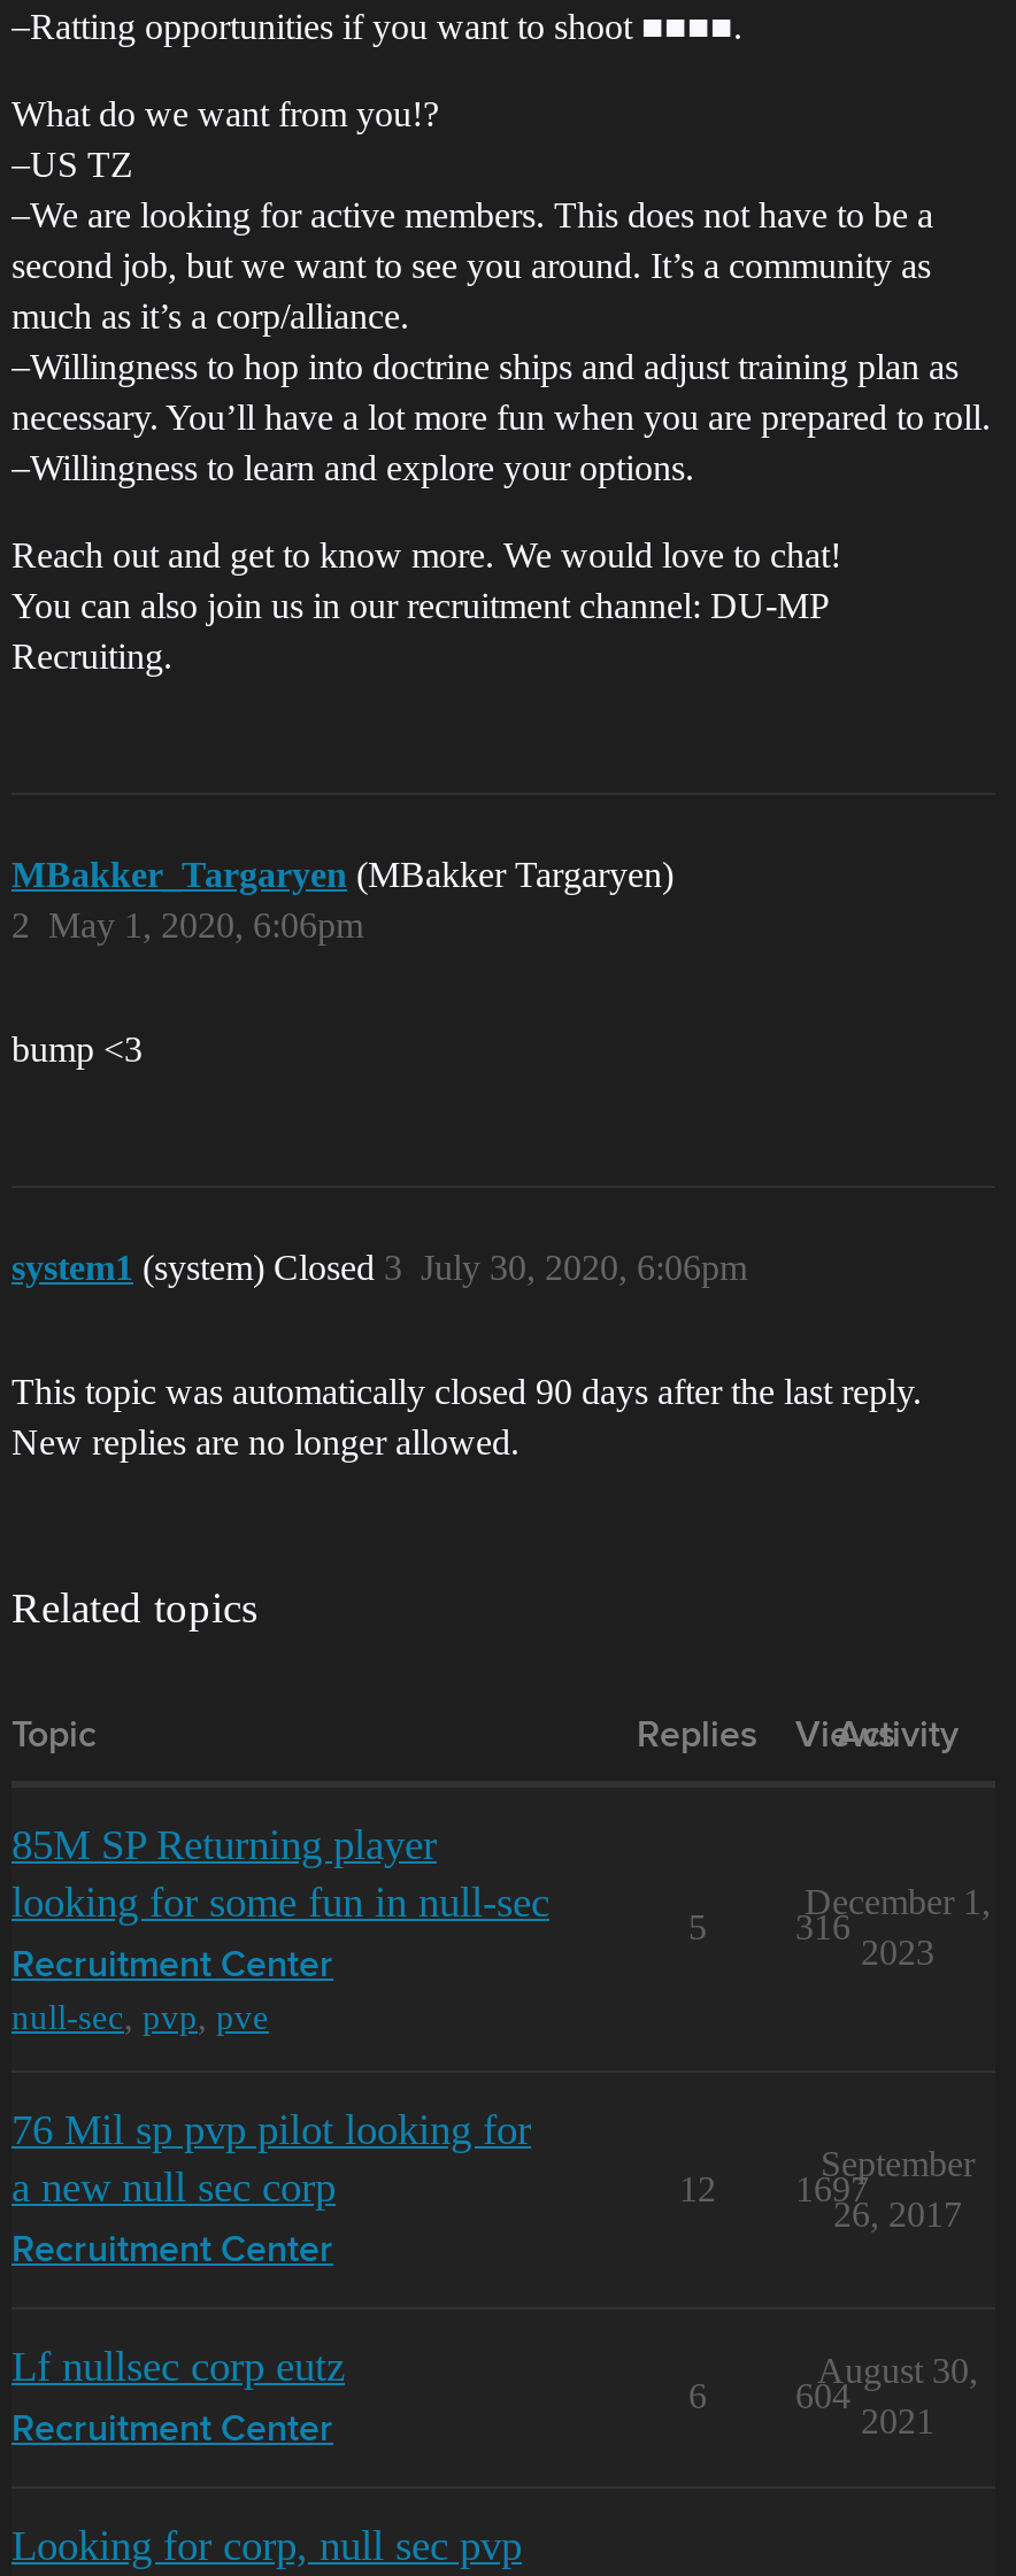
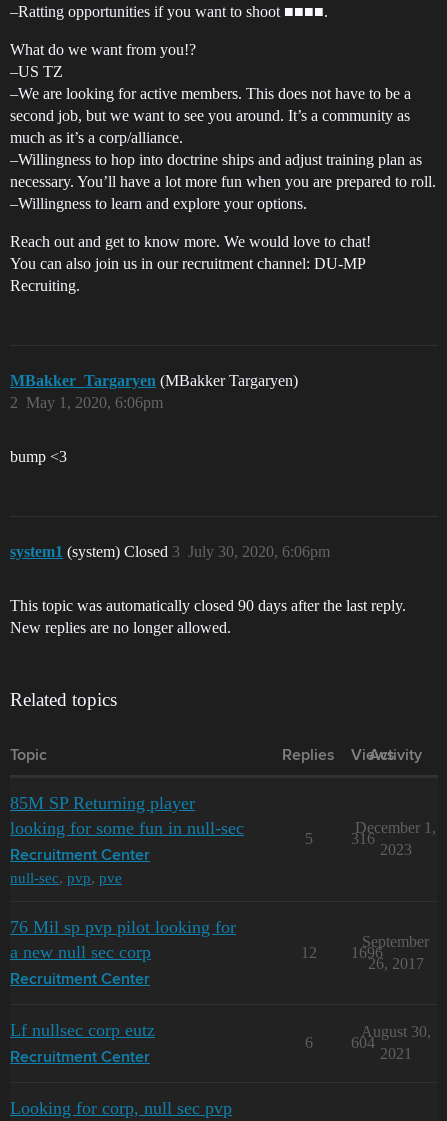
[795,2170,869,2209] 1697 -> [351,944,383,961] 1696

